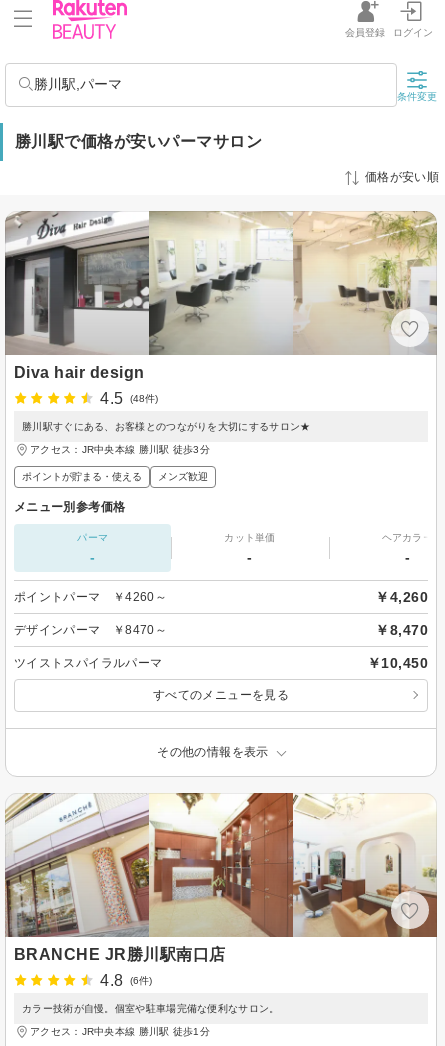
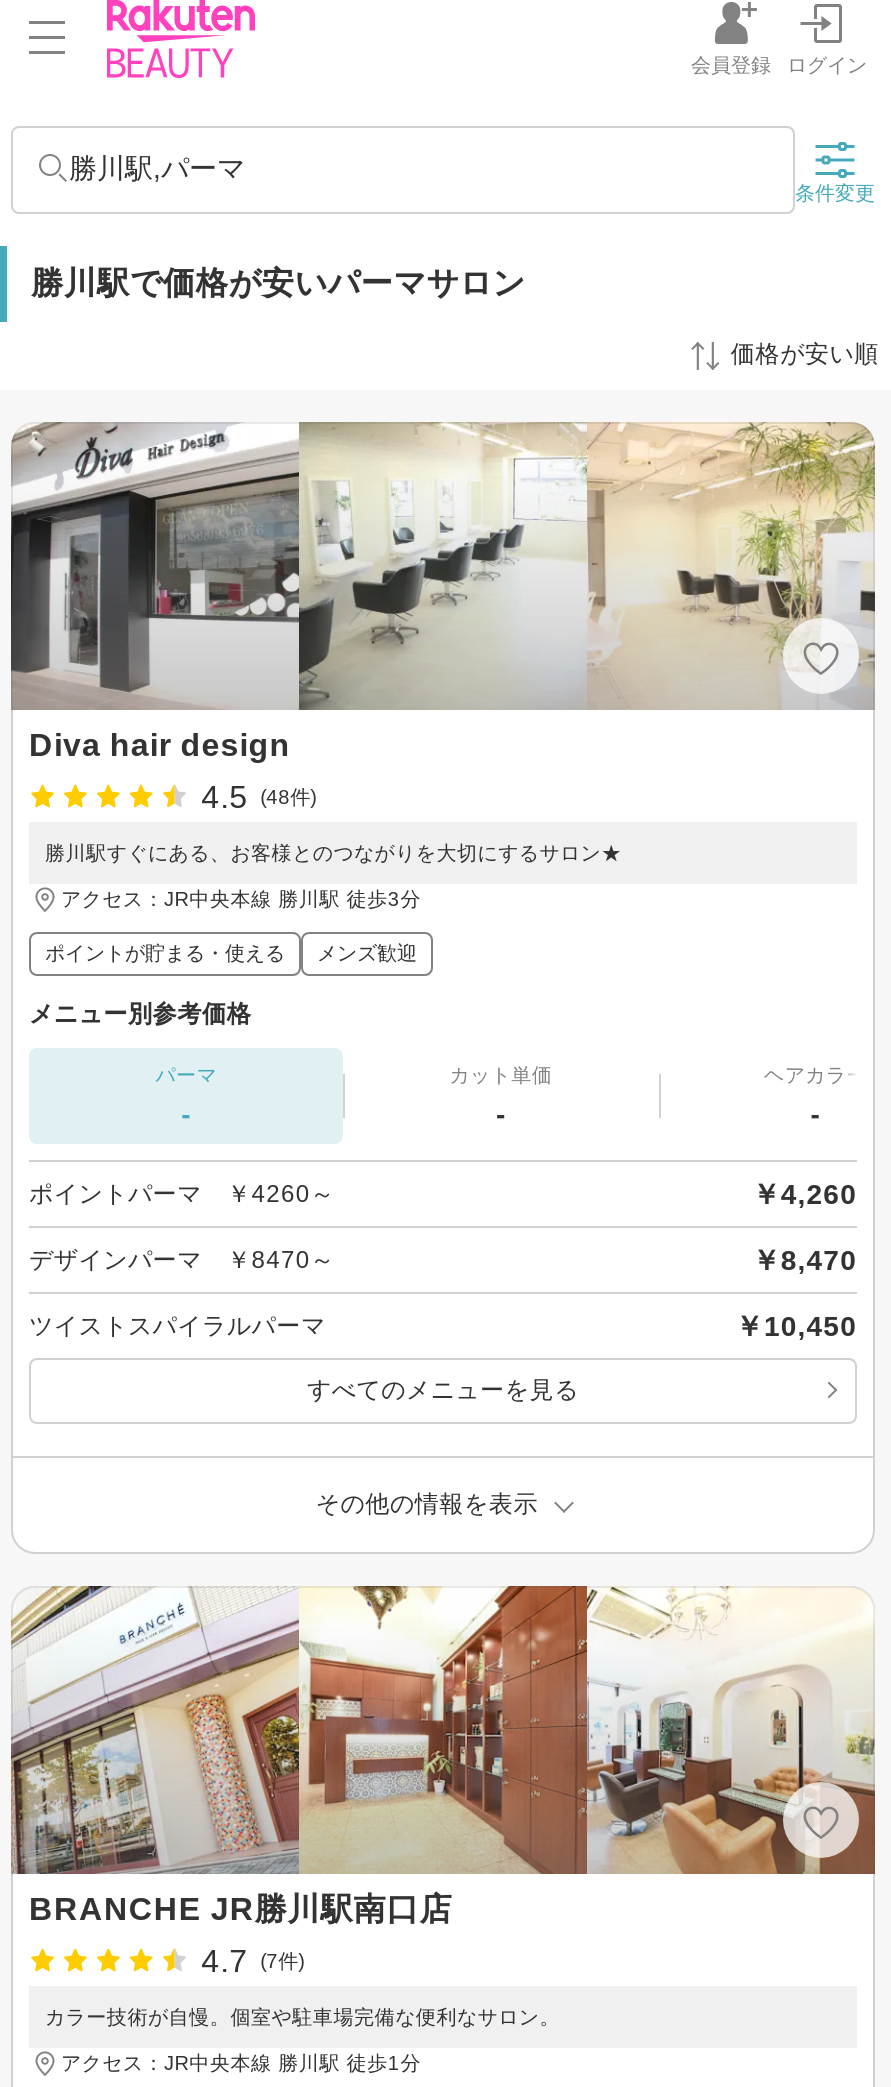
[100,972,152,989] 4.8 (6件) -> [201,1944,304,1978] 4.7 (7件)

